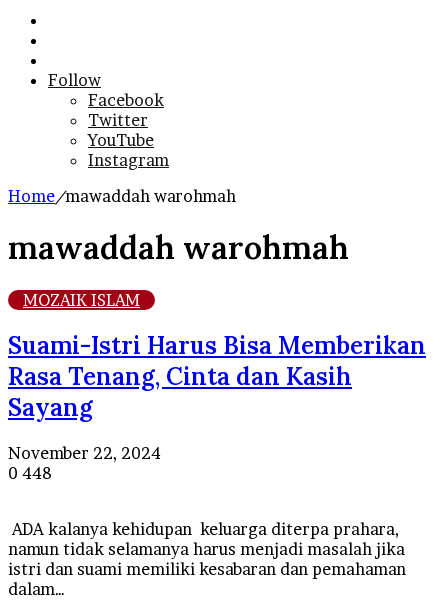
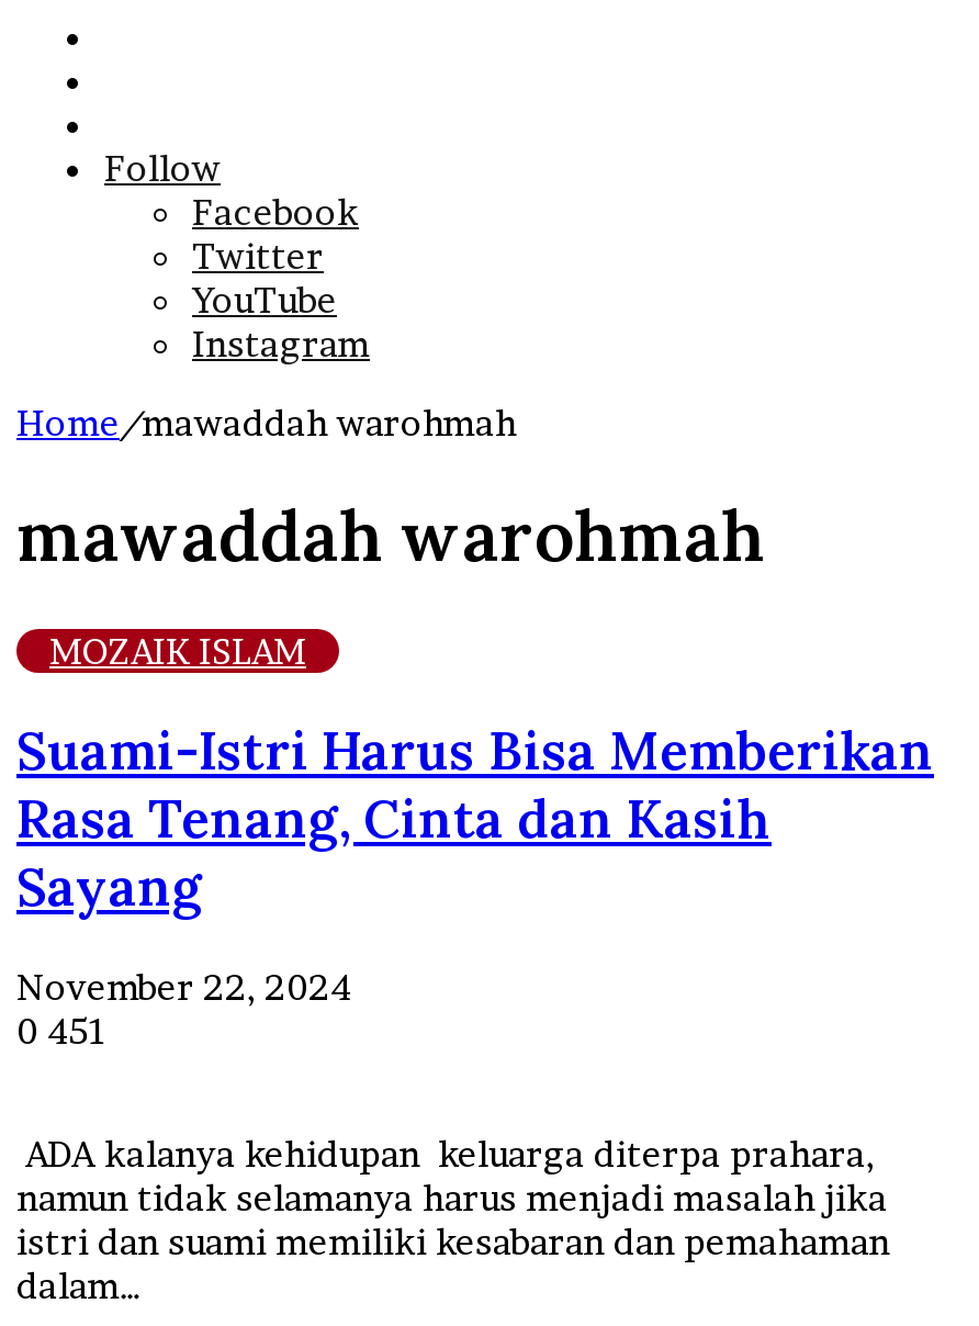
[8,463,52,483] 0 448 -> [16,1008,109,1052] 0 451

